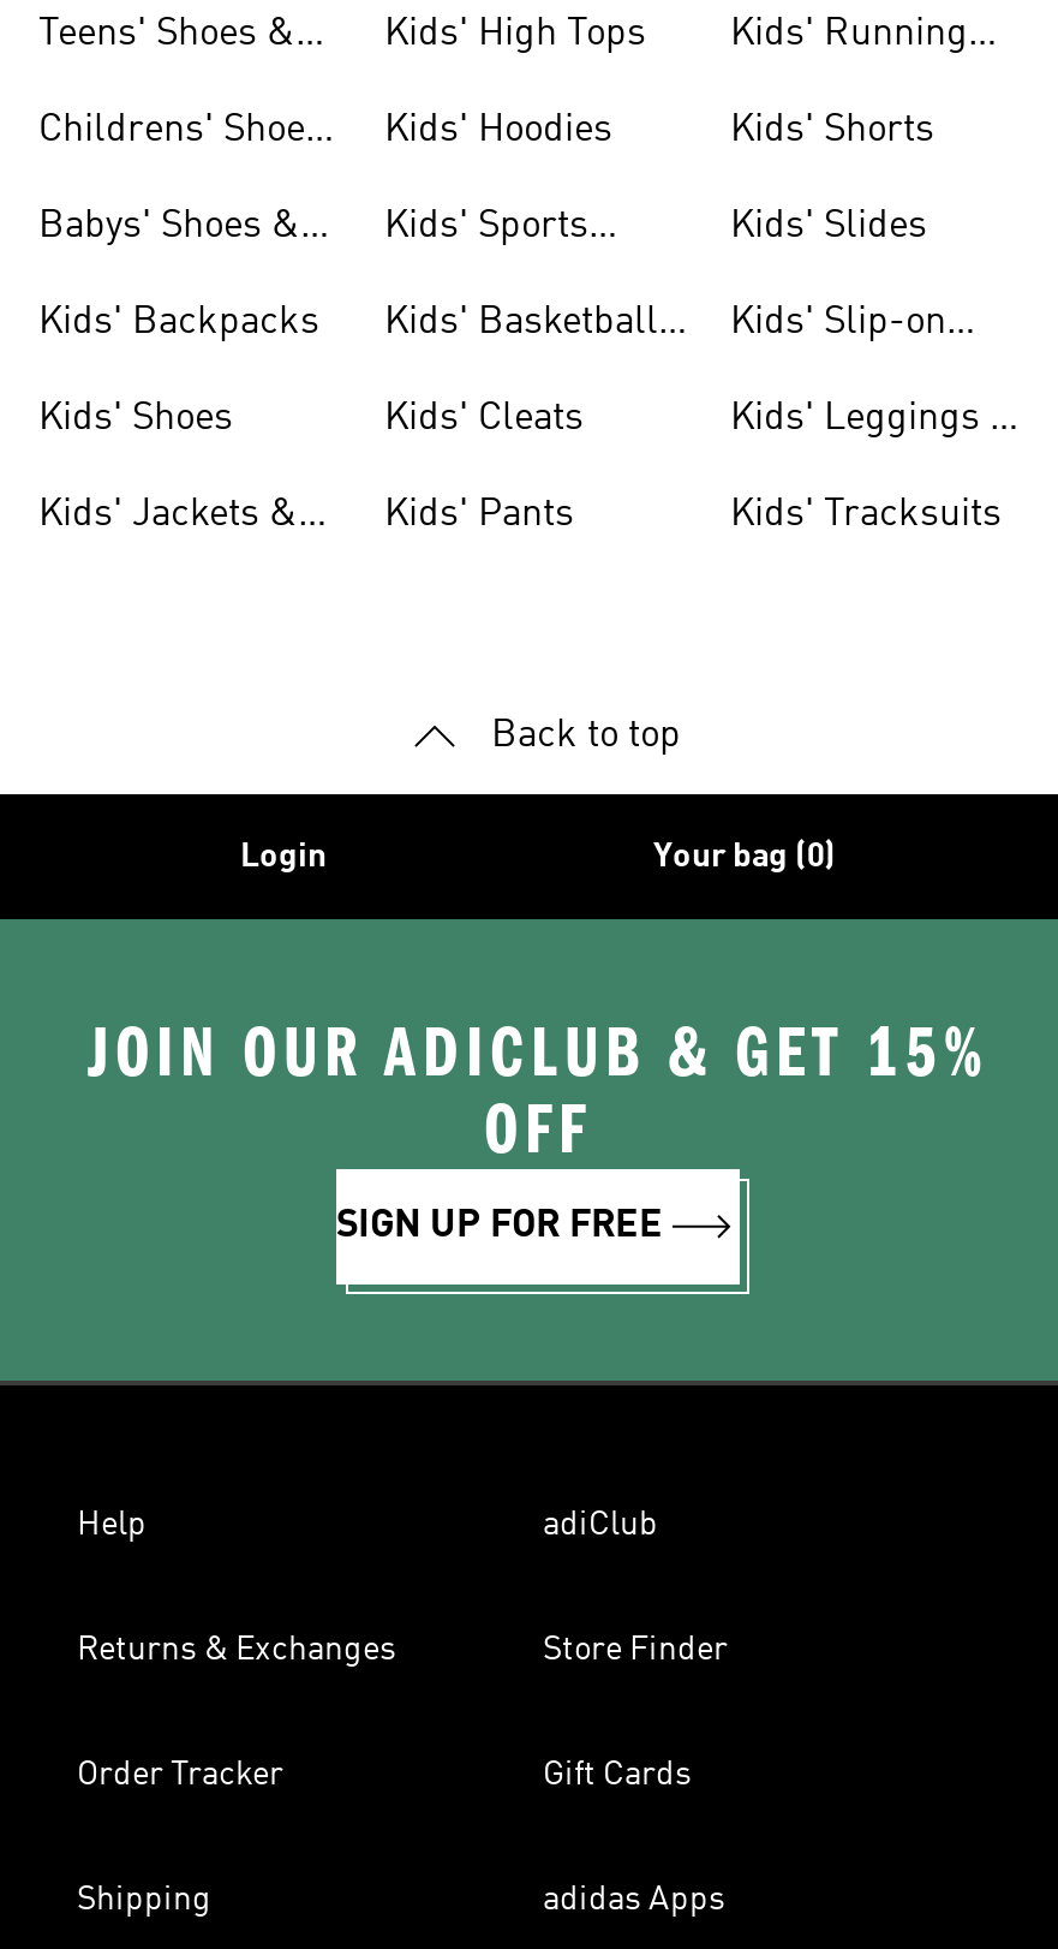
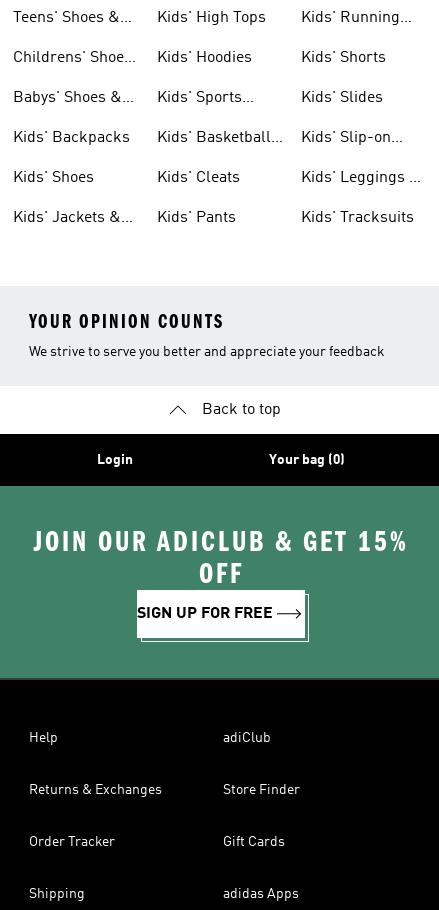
none -> [29,310,385,359] YOUR OPINION COUNTS | We strive to serve you better and appreciate your feedback

